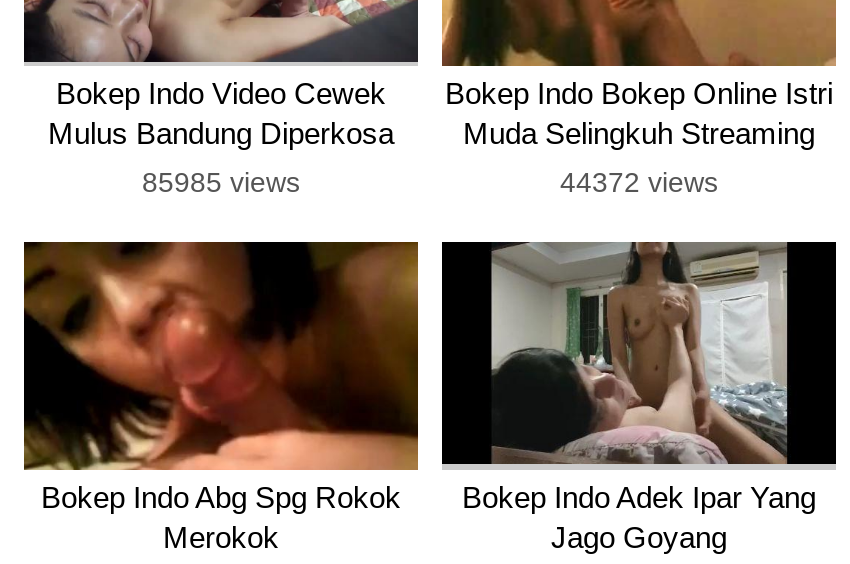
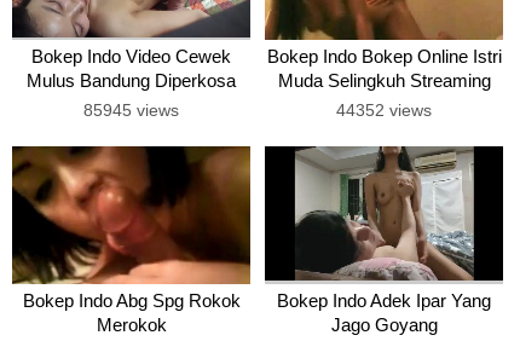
[142,166,300,198] 85985 views -> [83,100,179,120] 85945 views
[560,166,718,198] 44372 views -> [336,100,432,120] 44352 views

